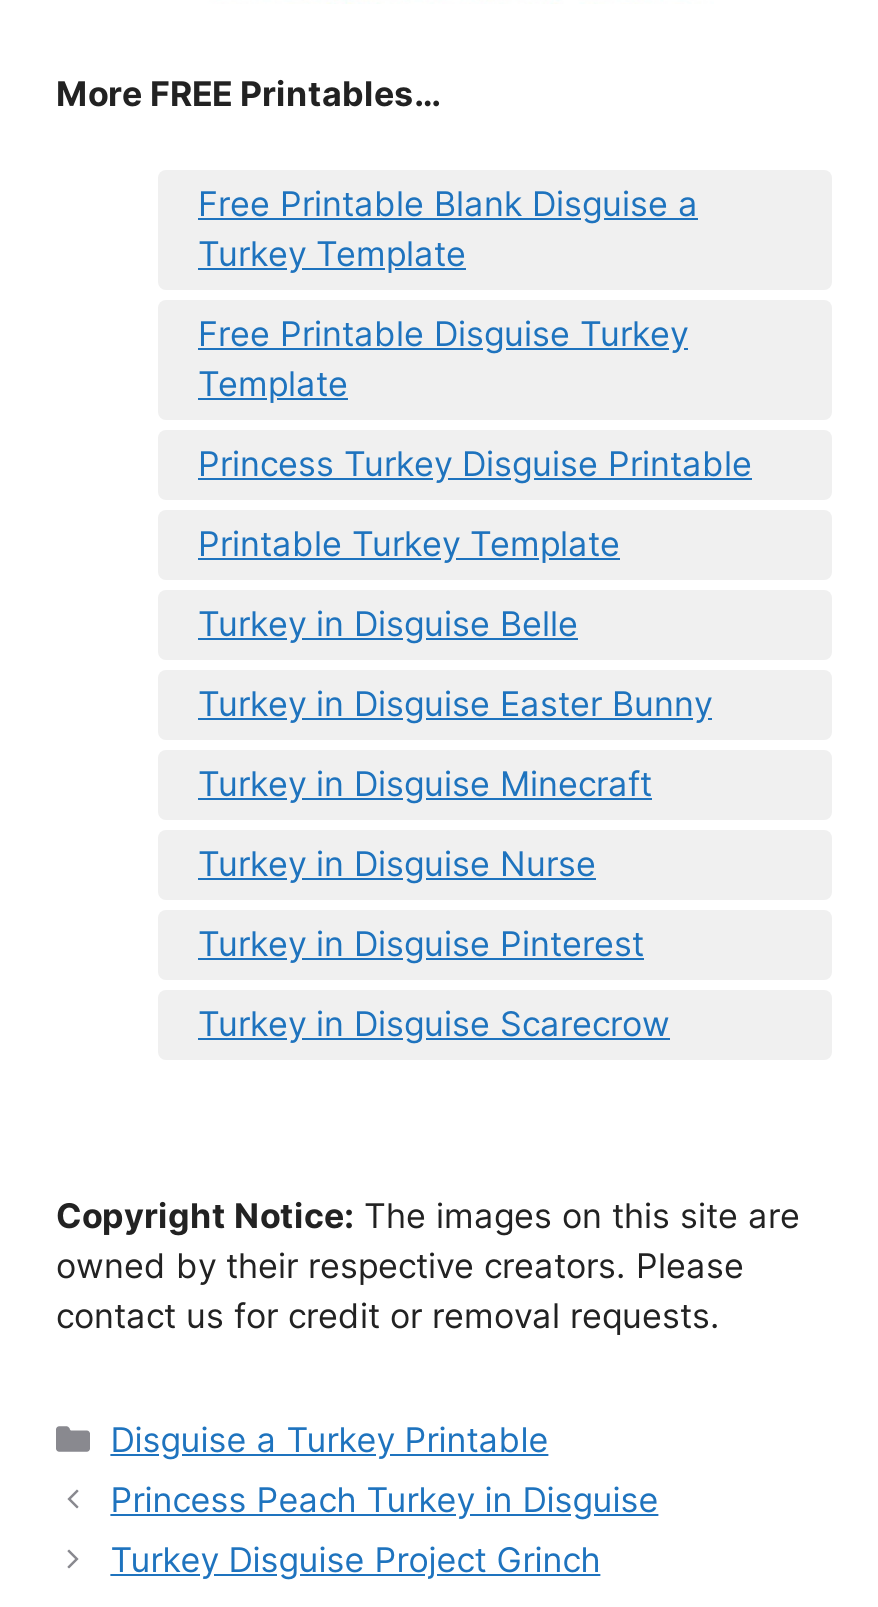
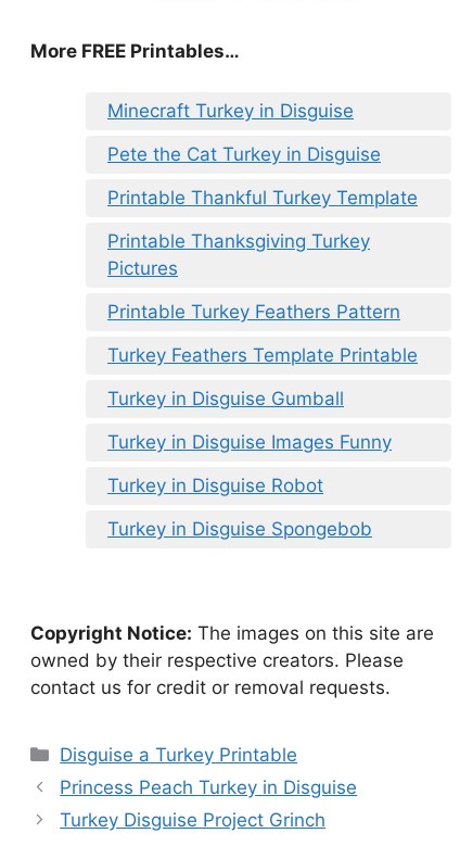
[198,185,698,275] Free Printable Blank Disguise a | Turkey Template -> [107,100,354,122] Minecraft Turkey in Disguise
[198,315,688,405] Free Printable Disguise Turkey | Template -> [107,144,381,165] Pete the Cat Turkey in Disguise
[198,445,752,485] Princess Turkey Disguise Printable -> [107,187,418,209] Printable Thankful Turkey Template
[198,525,620,565] Printable Turkey Template -> [107,231,370,279] Printable Thanksgiving Turkey | Pictures
[198,605,578,645] Turkey in Disguise Belle -> [107,301,400,323] Printable Turkey Feathers Pattern
[198,685,712,725] Turkey in Disguise Easter Bunny -> [107,345,418,366] Turkey Feathers Template Printable
[198,765,652,805] Turkey in Disguise Minecraft -> [107,388,344,410] Turkey in Disguise Gumball
[198,845,596,885] Turkey in Disguise Nurse -> [107,431,392,453] Turkey in Disguise Images Funny
[198,925,644,965] Turkey in Disguise Pinterest -> [107,475,323,497] Turkey in Disguise Robot
[198,1005,670,1045] Turkey in Disguise Scarecrow -> [107,518,372,540] Turkey in Disguise Spongebob

